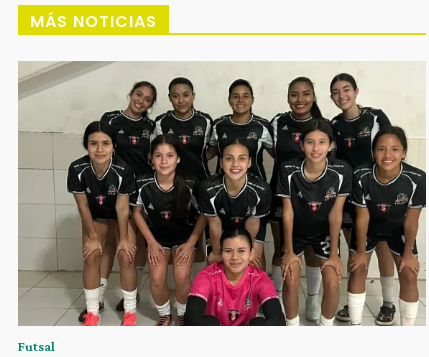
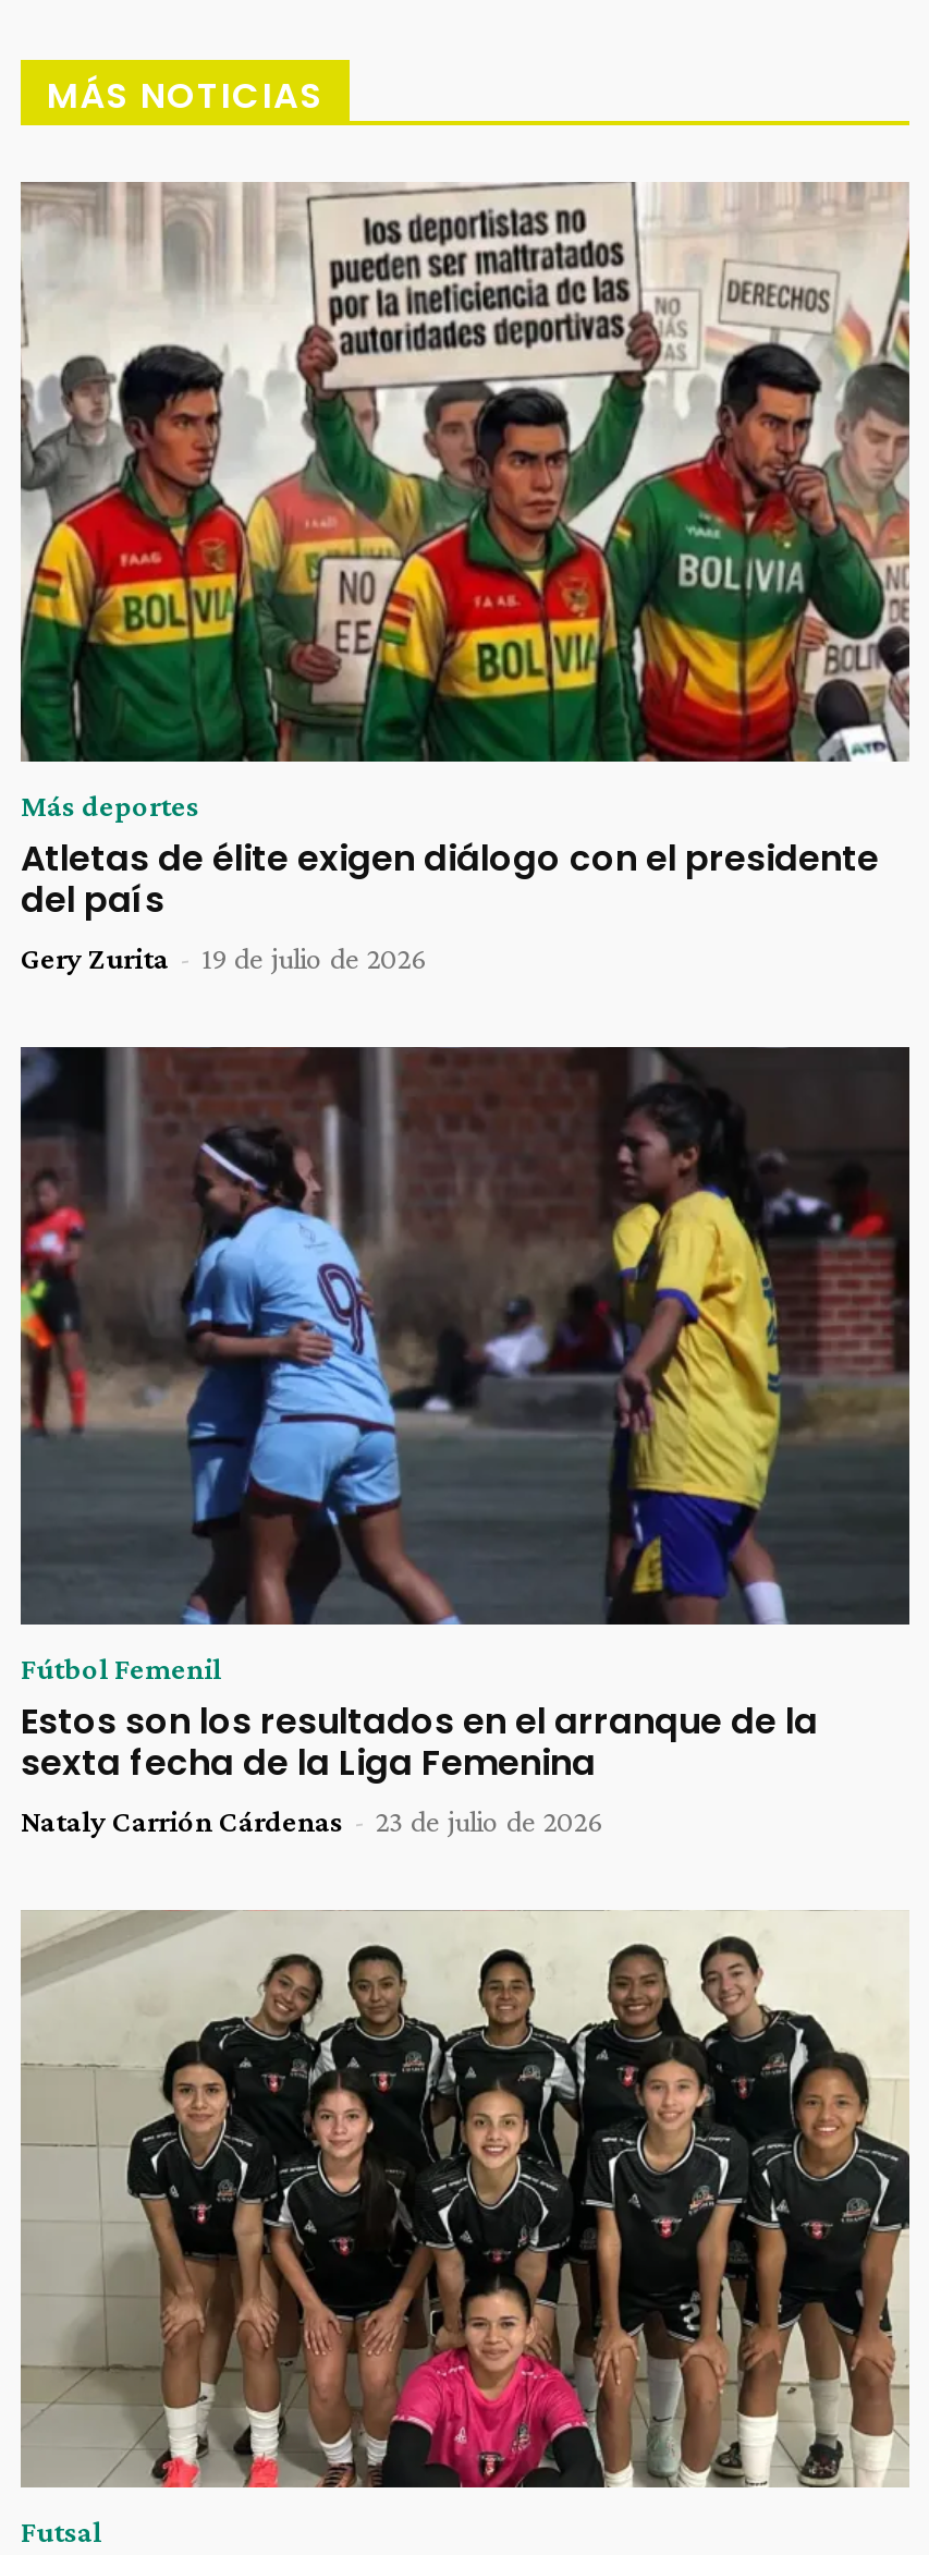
none -> [19,182,912,975] [image] | Más deportes | Atletas de élite exigen diálogo con el presidente | del país | Gery Zurita - 19 de julio de 2026
none -> [19,1045,912,1838] [image] | Fútbol Femenil | Estos son los resultados en el arranque de la | sexta fecha de la Liga Femenina | Nataly Carrión Cárdenas - 23 de julio de 2026

